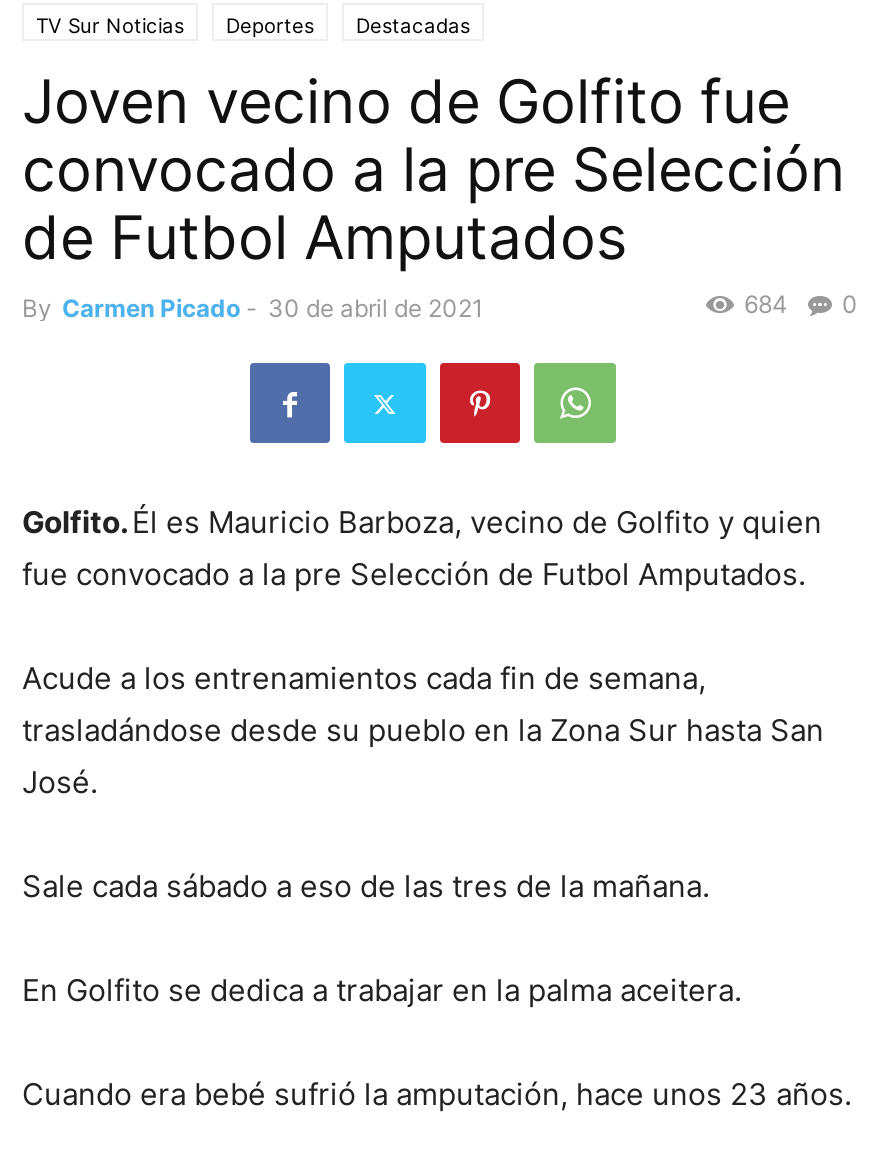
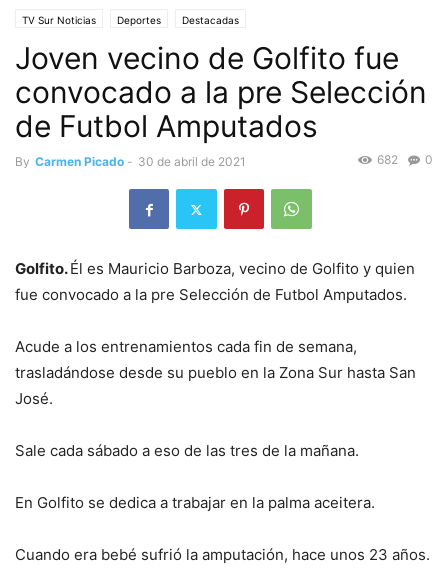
[744,289,858,319] 684 0 -> [377,152,433,167] 682 0

